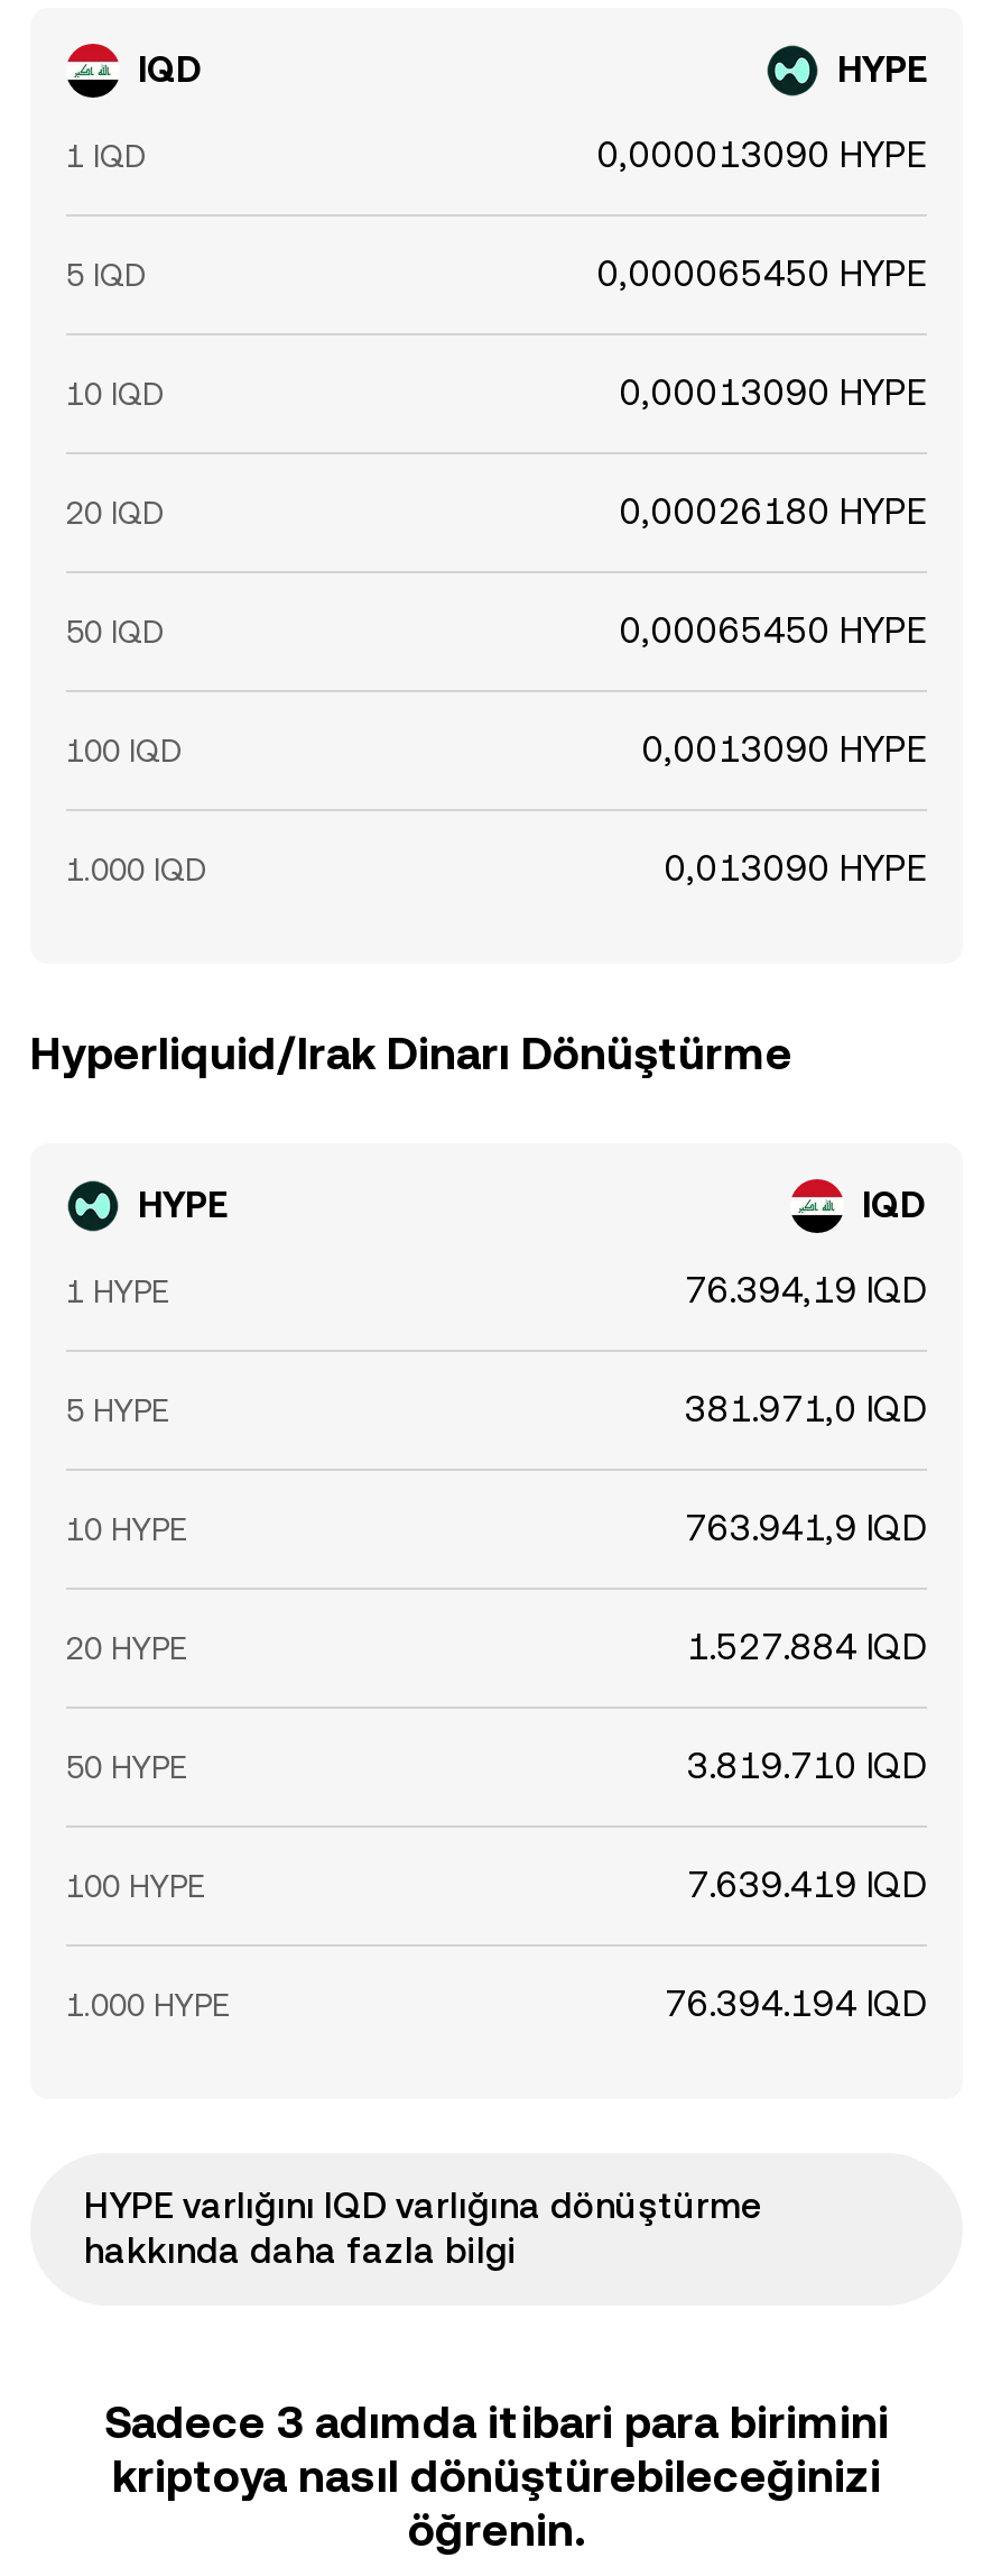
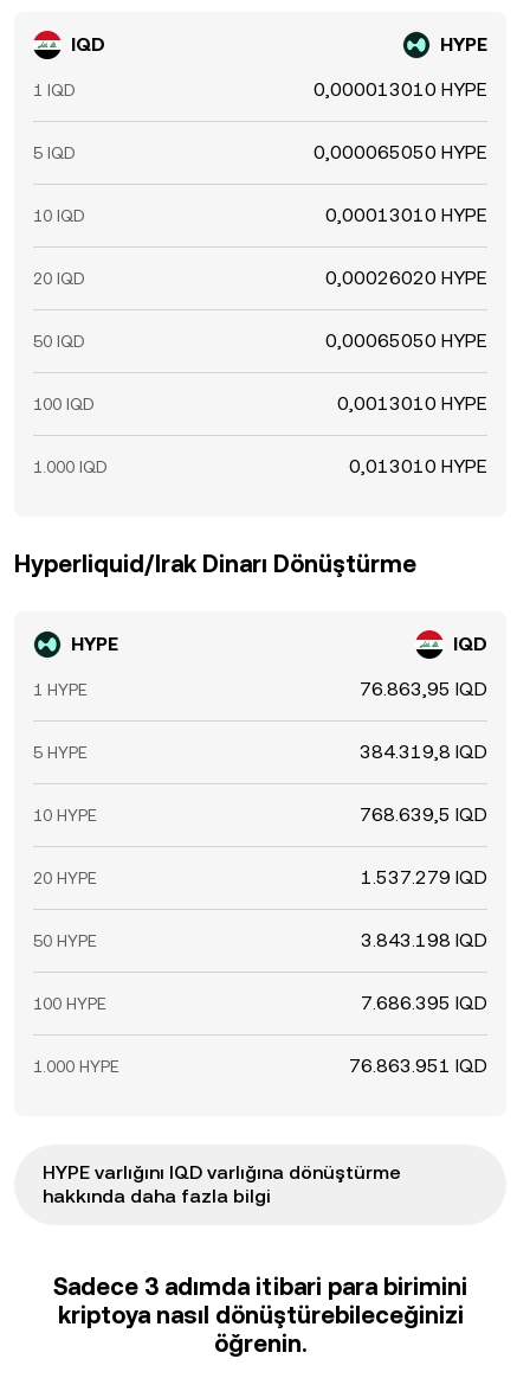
[597,134,927,176] 0,000013090 HYPE -> [314,78,487,101] 0,000013010 HYPE
[597,252,927,295] 0,000065450 HYPE -> [314,141,487,164] 0,000065050 HYPE
[620,371,927,414] 0,00013090 HYPE -> [325,204,487,226] 0,00013010 HYPE
[620,490,927,533] 0,00026180 HYPE -> [325,267,487,289] 0,00026020 HYPE
[620,609,927,652] 0,00065450 HYPE -> [325,329,487,352] 0,00065050 HYPE
[642,728,927,771] 0,0013090 HYPE -> [337,392,487,415] 0,0013010 HYPE
[665,847,927,890] 0,013090 HYPE -> [349,455,487,477] 0,013010 HYPE
[685,1269,927,1312] 76.394,19 IQD -> [360,678,487,700] 76.863,95 IQD
[685,1388,927,1430] 381.971,0 IQD -> [360,741,487,763] 384.319,8 IQD
[685,1507,927,1549] 763.941,9 IQD -> [360,803,487,826] 768.639,5 IQD
[687,1626,927,1668] 1.527.884 IQD -> [361,866,487,889] 1.537.279 IQD
[687,1745,927,1787] 3.819.710 IQD -> [361,929,487,951] 3.843.198 IQD
[687,1864,927,1906] 7.639.419 IQD -> [361,992,487,1014] 7.686.395 IQD
[665,1982,927,2025] 76.394.194 IQD -> [349,1055,487,1077] 76.863.951 IQD

